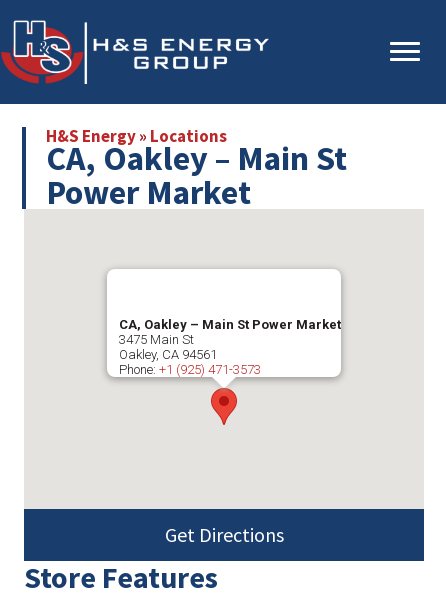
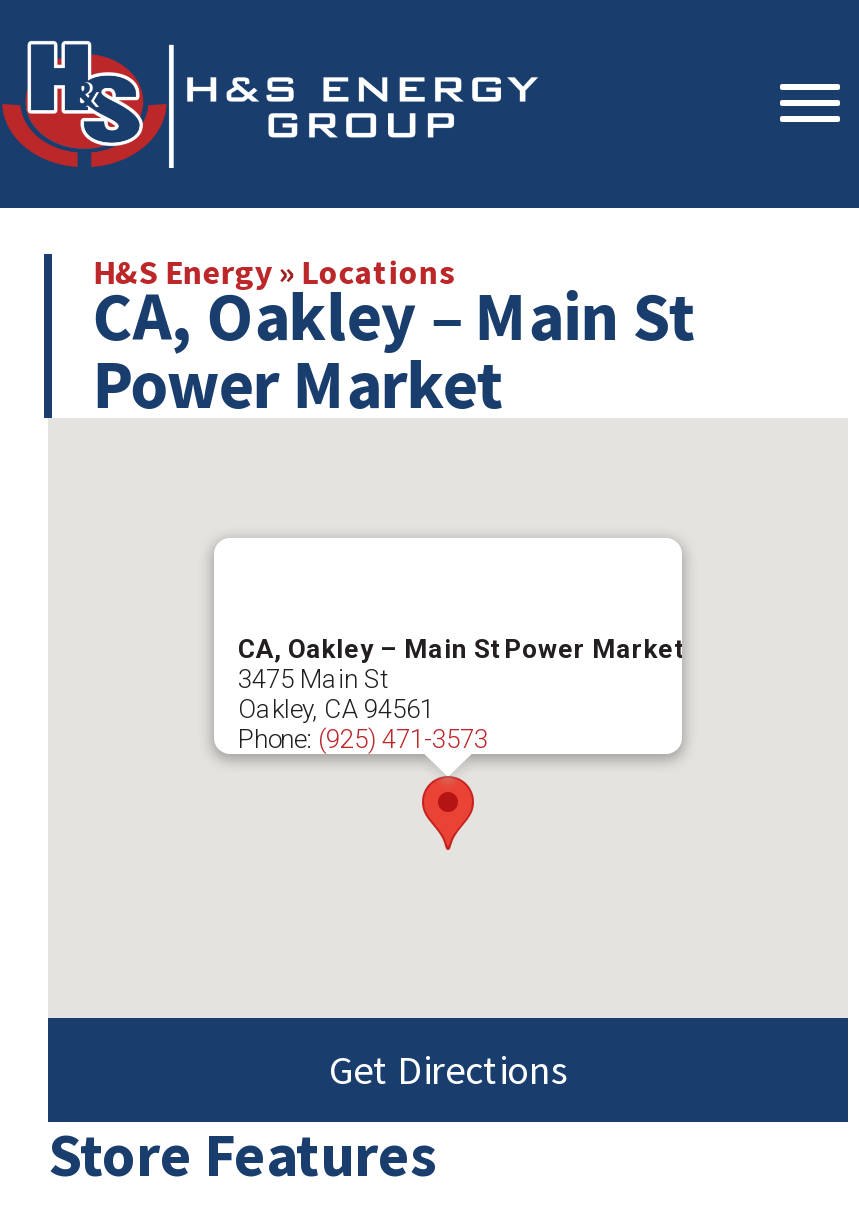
[119,362,261,377] Phone: +1 (925) 471-3573 -> [238,725,488,755] Phone: (925) 471-3573

